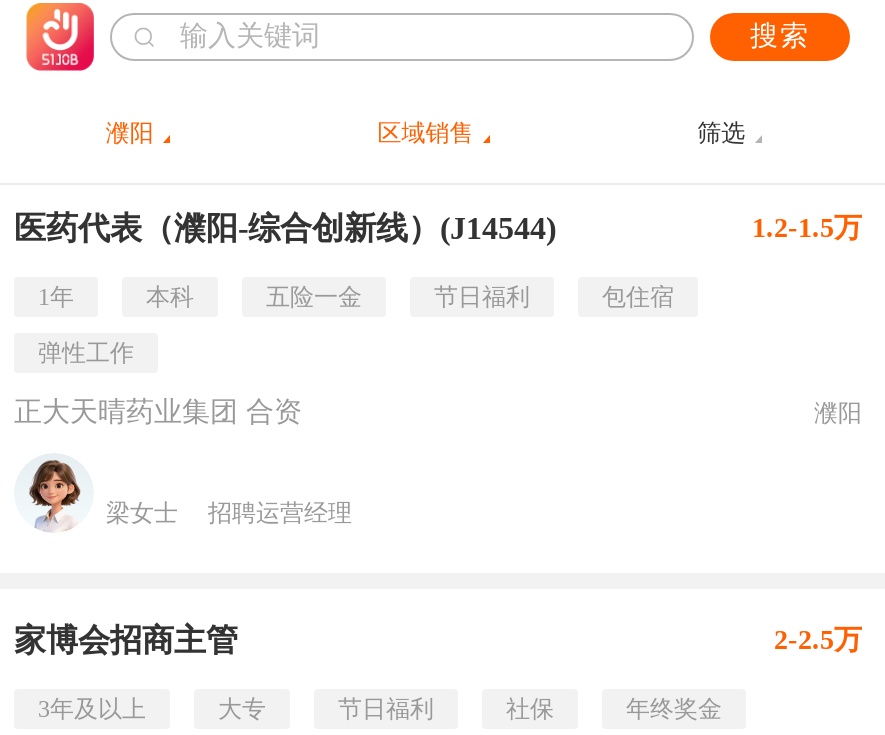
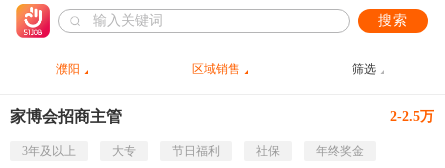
[14,211,862,427] 医药代表（濮阳-综合创新线）(J14544) | 1.2-1.5万 | 1年 | 本科 | 五险一金 | 节日福利 | 包住宿 | 弹性工作 | 正大天晴药业集团 合资 | 濮阳 -> none
[22,455,352,533] [image] | 梁女士 | 招聘运营经理 -> none

